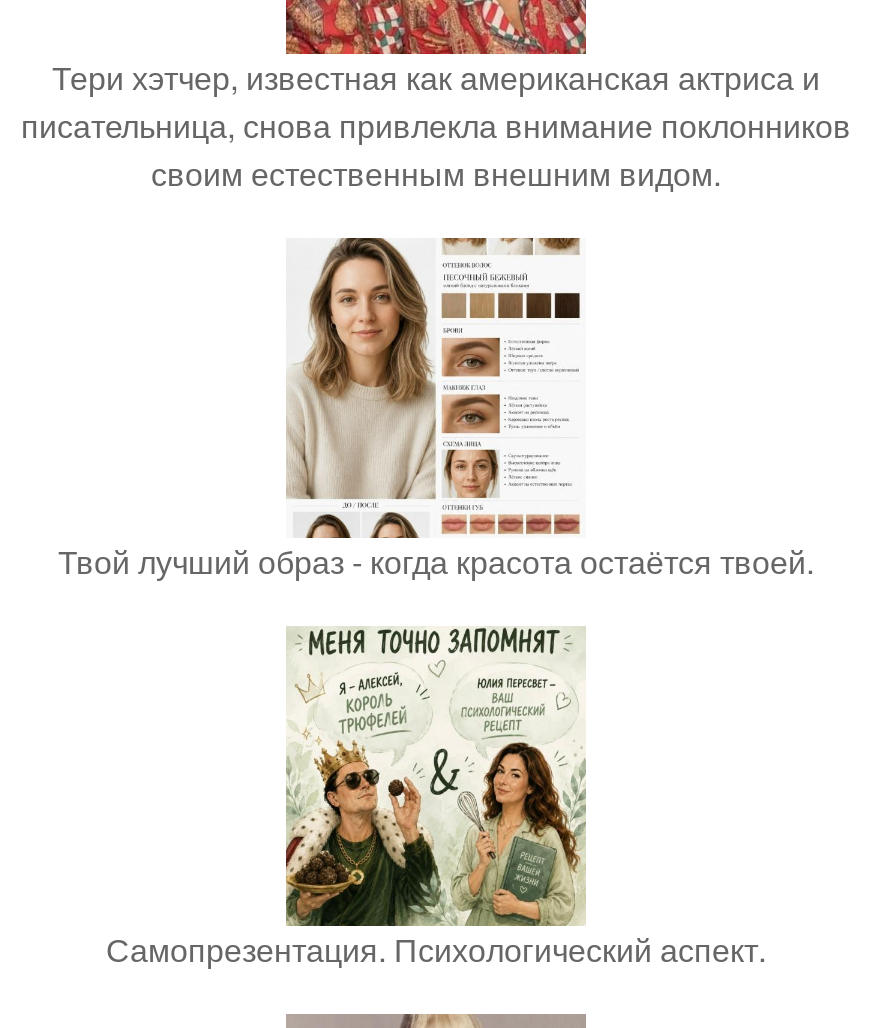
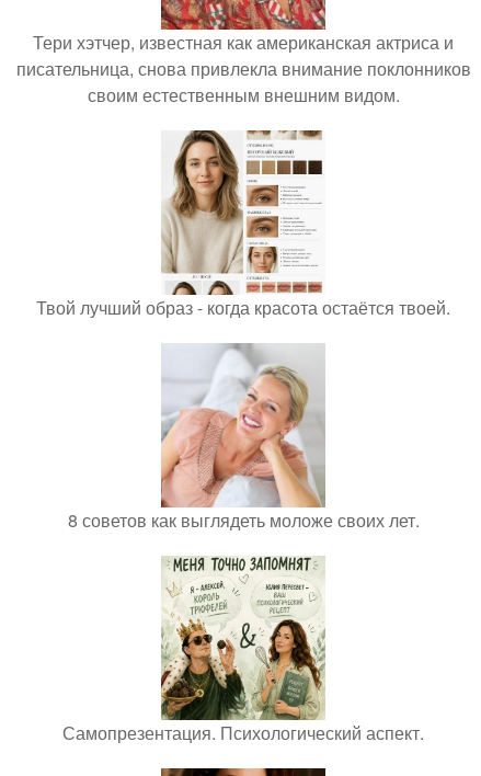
none -> [67,343,419,533] [image] | 8 советов как выглядеть моложе своих лет.

